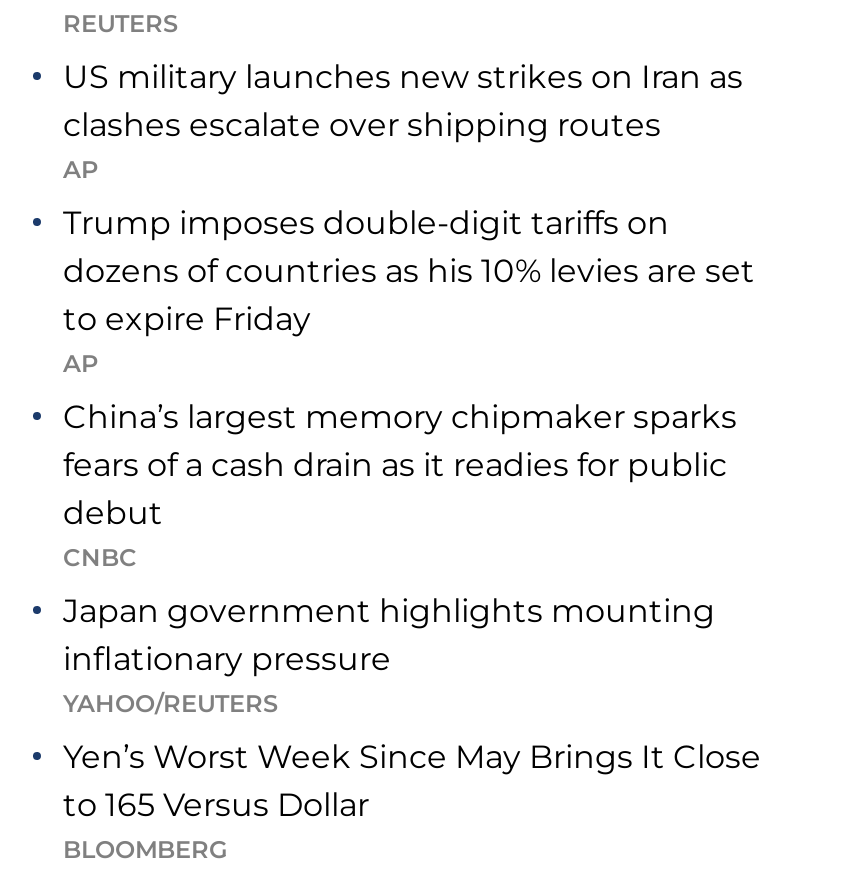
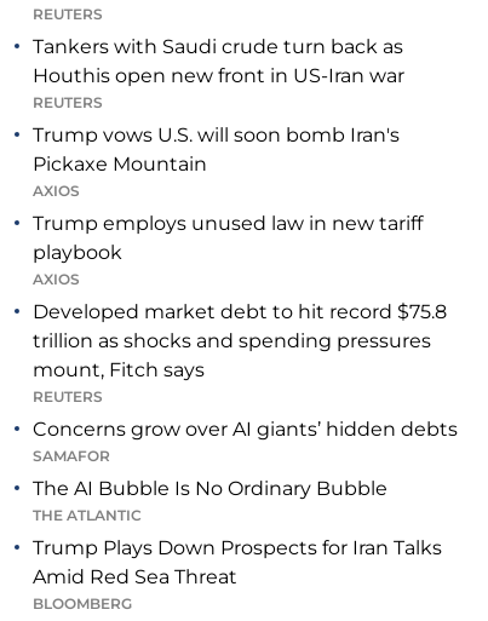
[63,58,761,824] US military launches new strikes on Iran as | clashes escalate over shipping routes | AP | Trump imposes double-digit tariffs on | dozens of countries as his 10% levies are set | to expire Friday | AP | China’s largest memory chipmaker sparks | fears of a cash drain as it readies for public | debut | CNBC | Japan government highlights mounting | inflationary pressure | YAHOO/REUTERS | Yen’s Worst Week Since May Brings It Close | to 165 Versus Dollar -> [33,35,458,588] Tankers with Saudi crude turn back as | Houthis open new front in US-Iran war | REUTERS | Trump vows U.S. will soon bomb Iran's | Pickaxe Mountain | AXIOS | Trump employs unused law in new tariff | playbook | AXIOS | Developed market debt to hit record $75.8 | trillion as shocks and spending pressures | mount, Fitch says | REUTERS | Concerns grow over AI giants’ hidden debts | SAMAFOR | The AI Bubble Is No Ordinary Bubble | THE ATLANTIC | Trump Plays Down Prospects for Iran Talks | Amid Red Sea Threat

